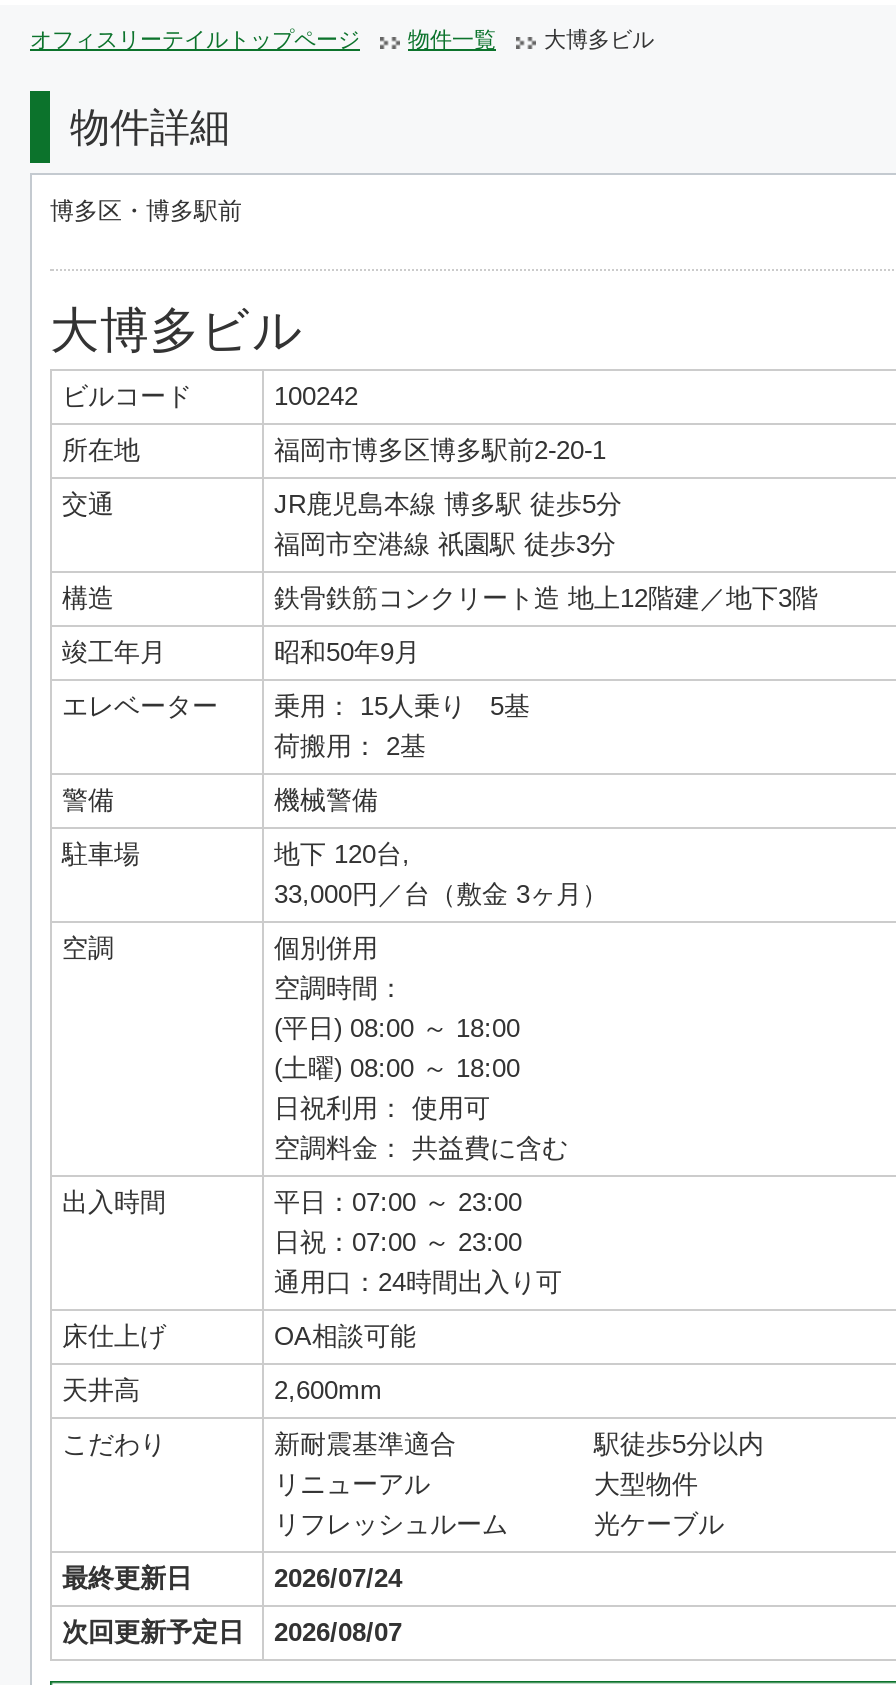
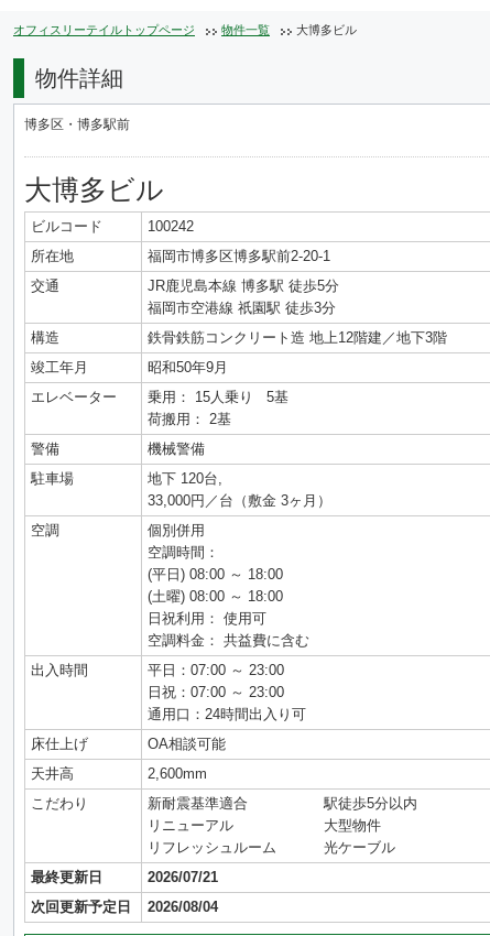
[274,1563,402,1593] 2026/07/24 -> [148,869,218,885] 2026/07/21
[62,1617,402,1647] 次回更新予定日 2026/08/07 -> [31,899,218,915] 次回更新予定日 2026/08/04

